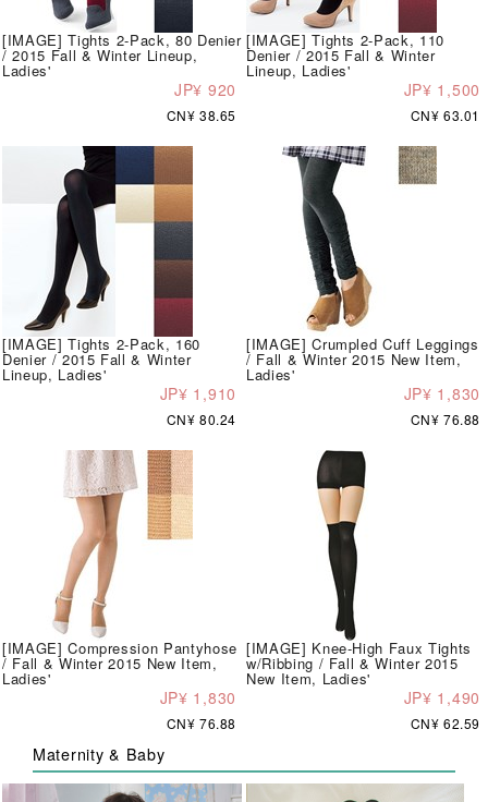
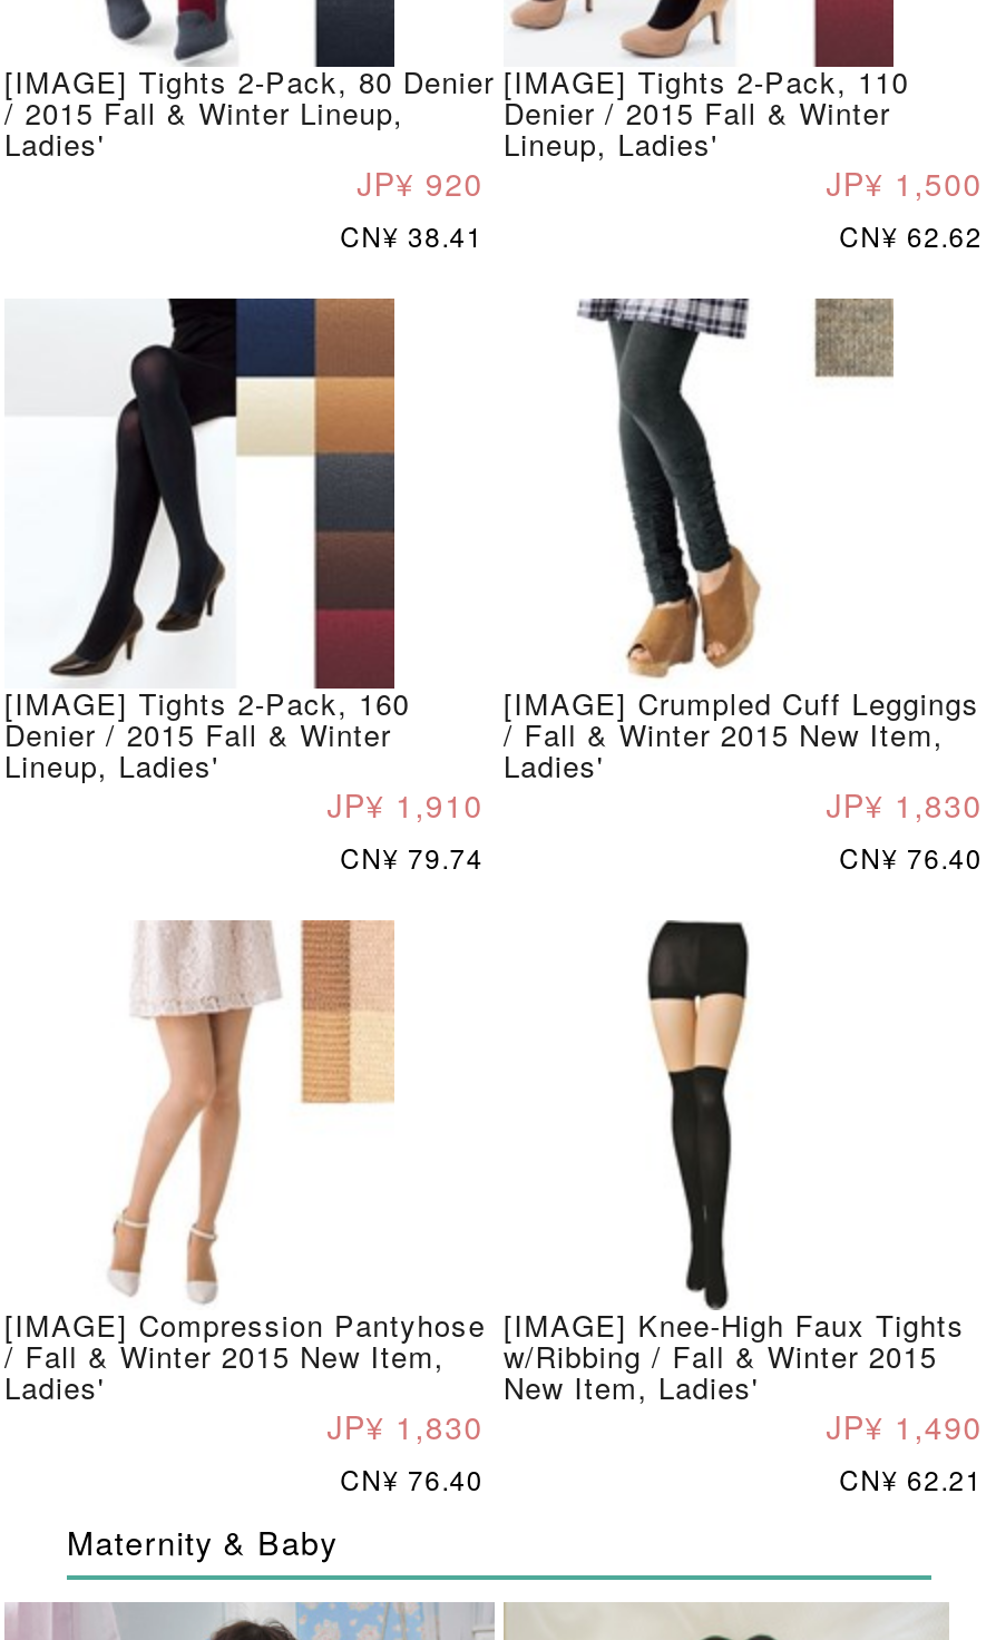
[166,106,236,124] CN¥ 38.65 -> [340,217,484,254] CN¥ 38.41
[410,106,480,124] CN¥ 63.01 -> [839,217,983,254] CN¥ 62.62
[166,410,236,428] CN¥ 80.24 -> [340,838,484,876] CN¥ 79.74
[410,410,480,428] CN¥ 76.88 -> [839,838,983,876] CN¥ 76.40
[166,714,236,732] CN¥ 76.88 -> [340,1460,484,1498] CN¥ 76.40
[410,714,480,732] CN¥ 62.59 -> [839,1460,983,1498] CN¥ 62.21

